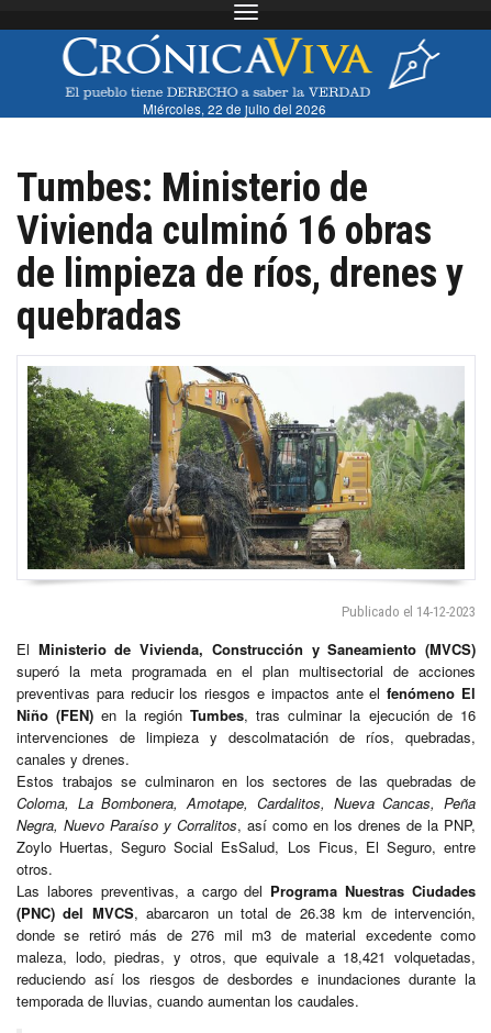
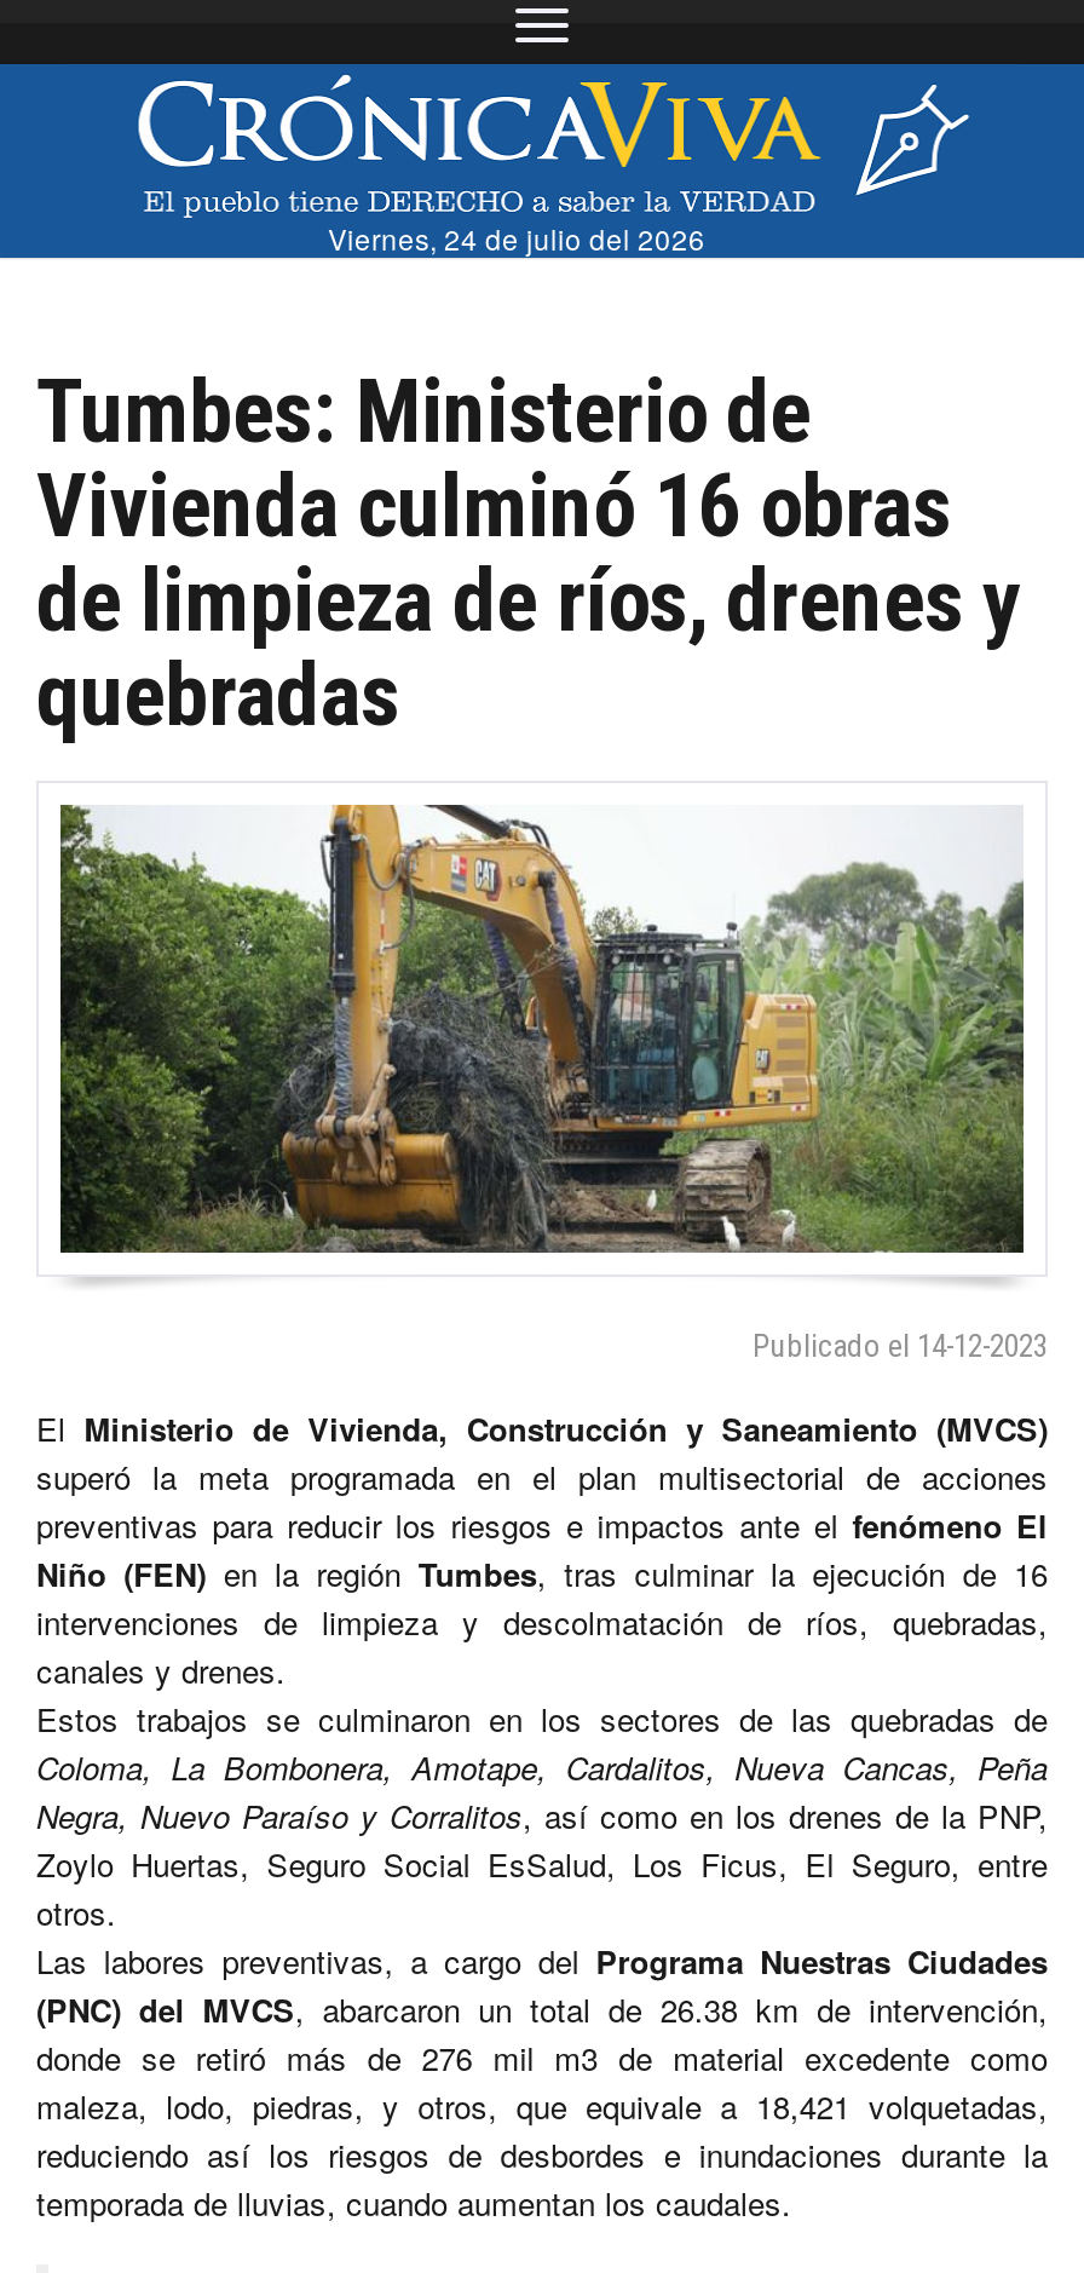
[143,99,326,117] Miércoles, 22 de julio del 2026 -> [328,218,705,257] Viernes, 24 de julio del 2026

